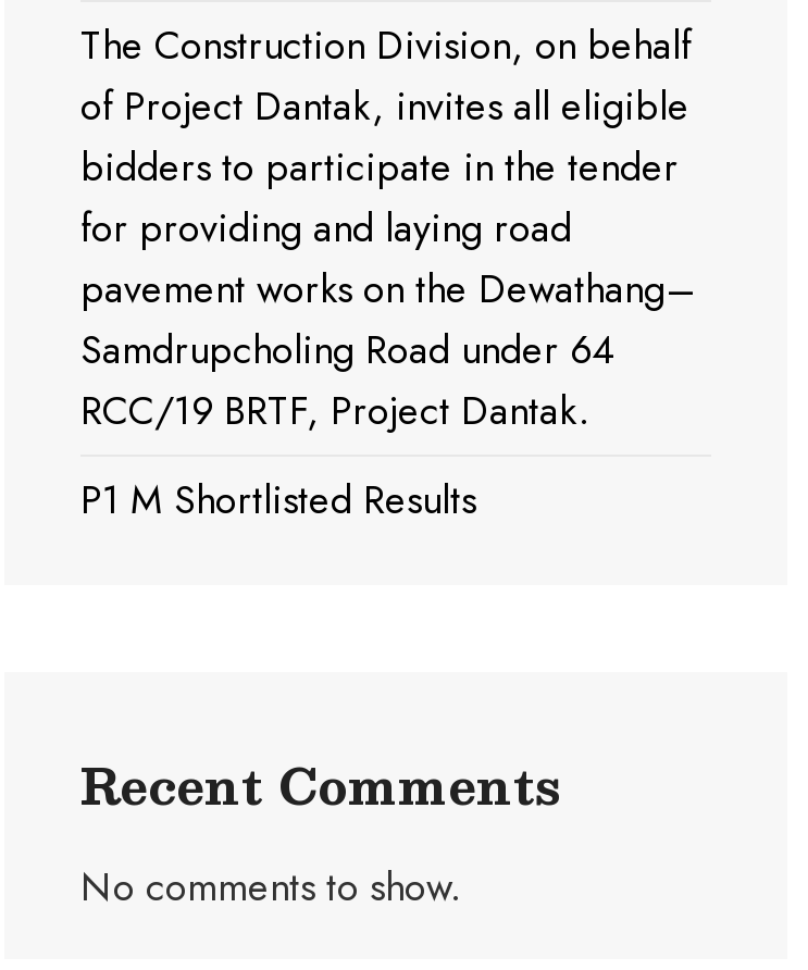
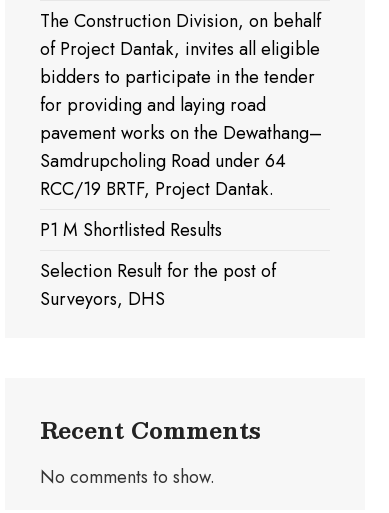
none -> [40,258,276,312] Selection Result for the post of | Surveyors, DHS

